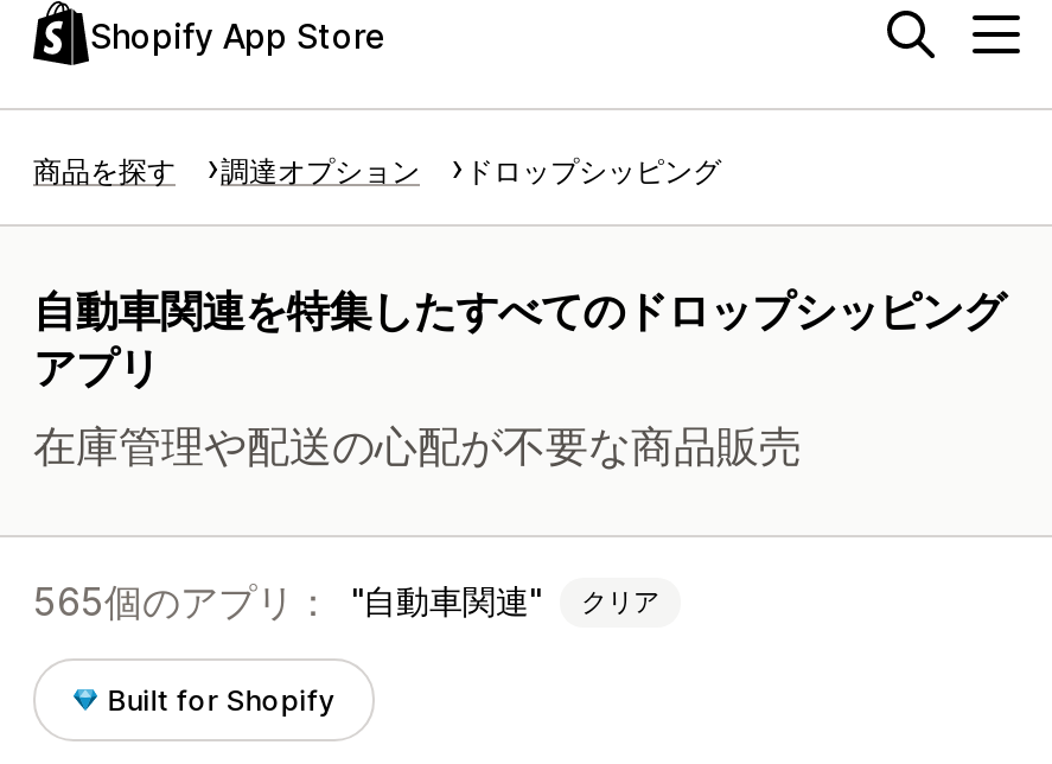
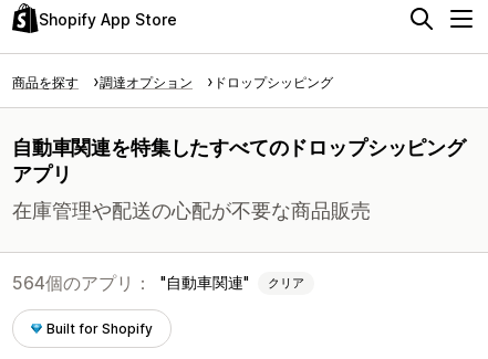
[33,578,659,625] 565個のアプリ： 自動車関連 クリア -> [12,272,304,294] 564個のアプリ： 自動車関連 クリア

